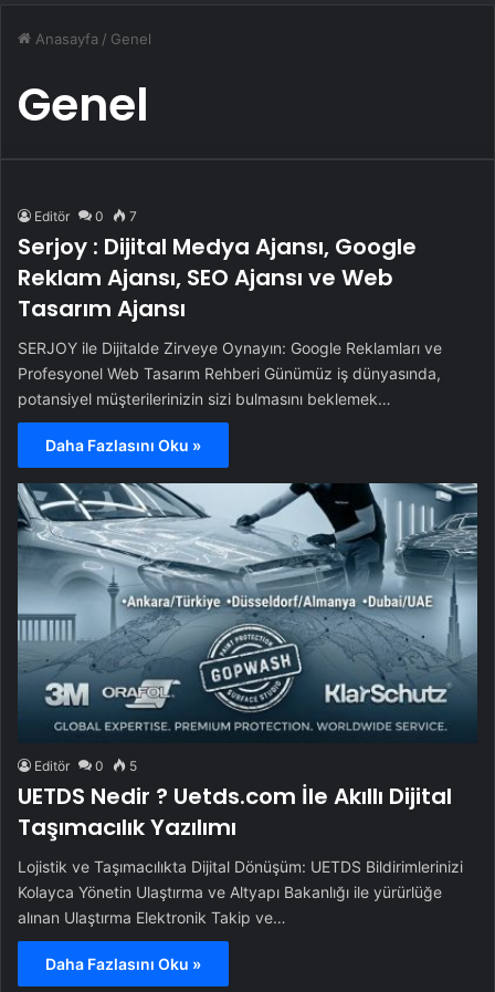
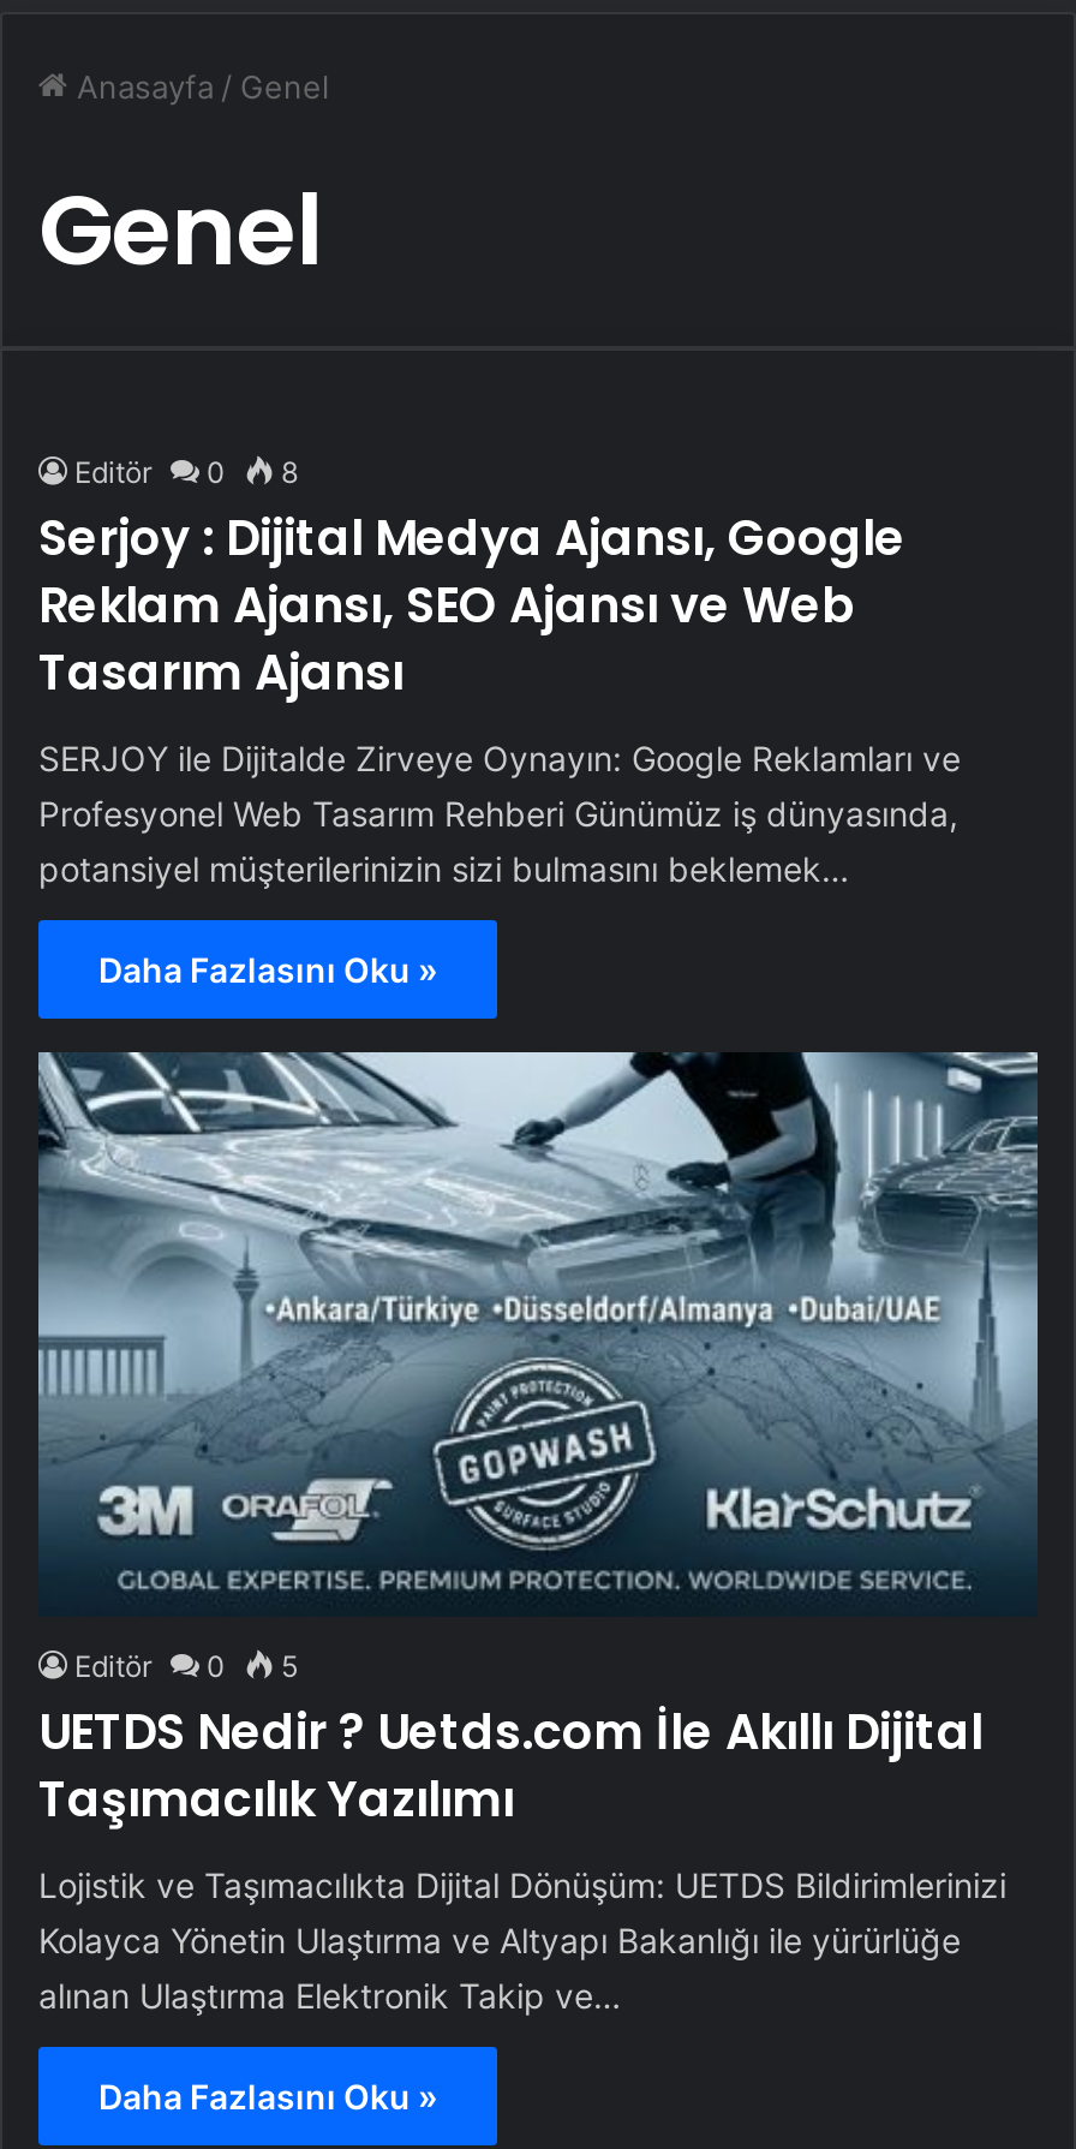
[34,208,137,224] Editör 0 7 -> [74,454,298,490] Editör 0 8

